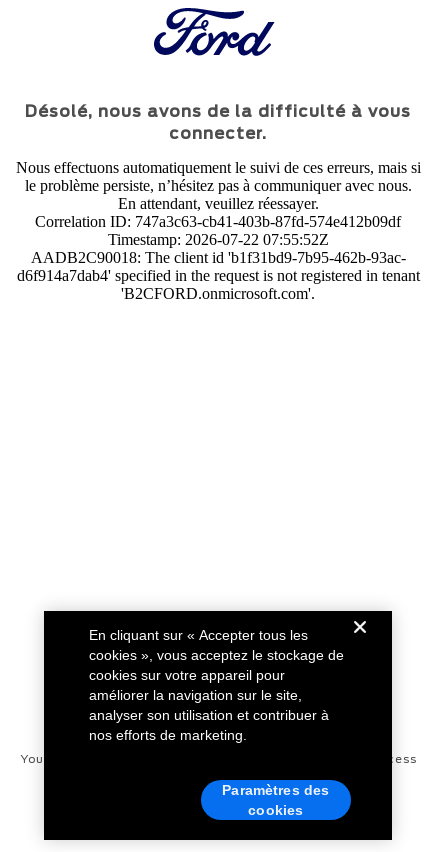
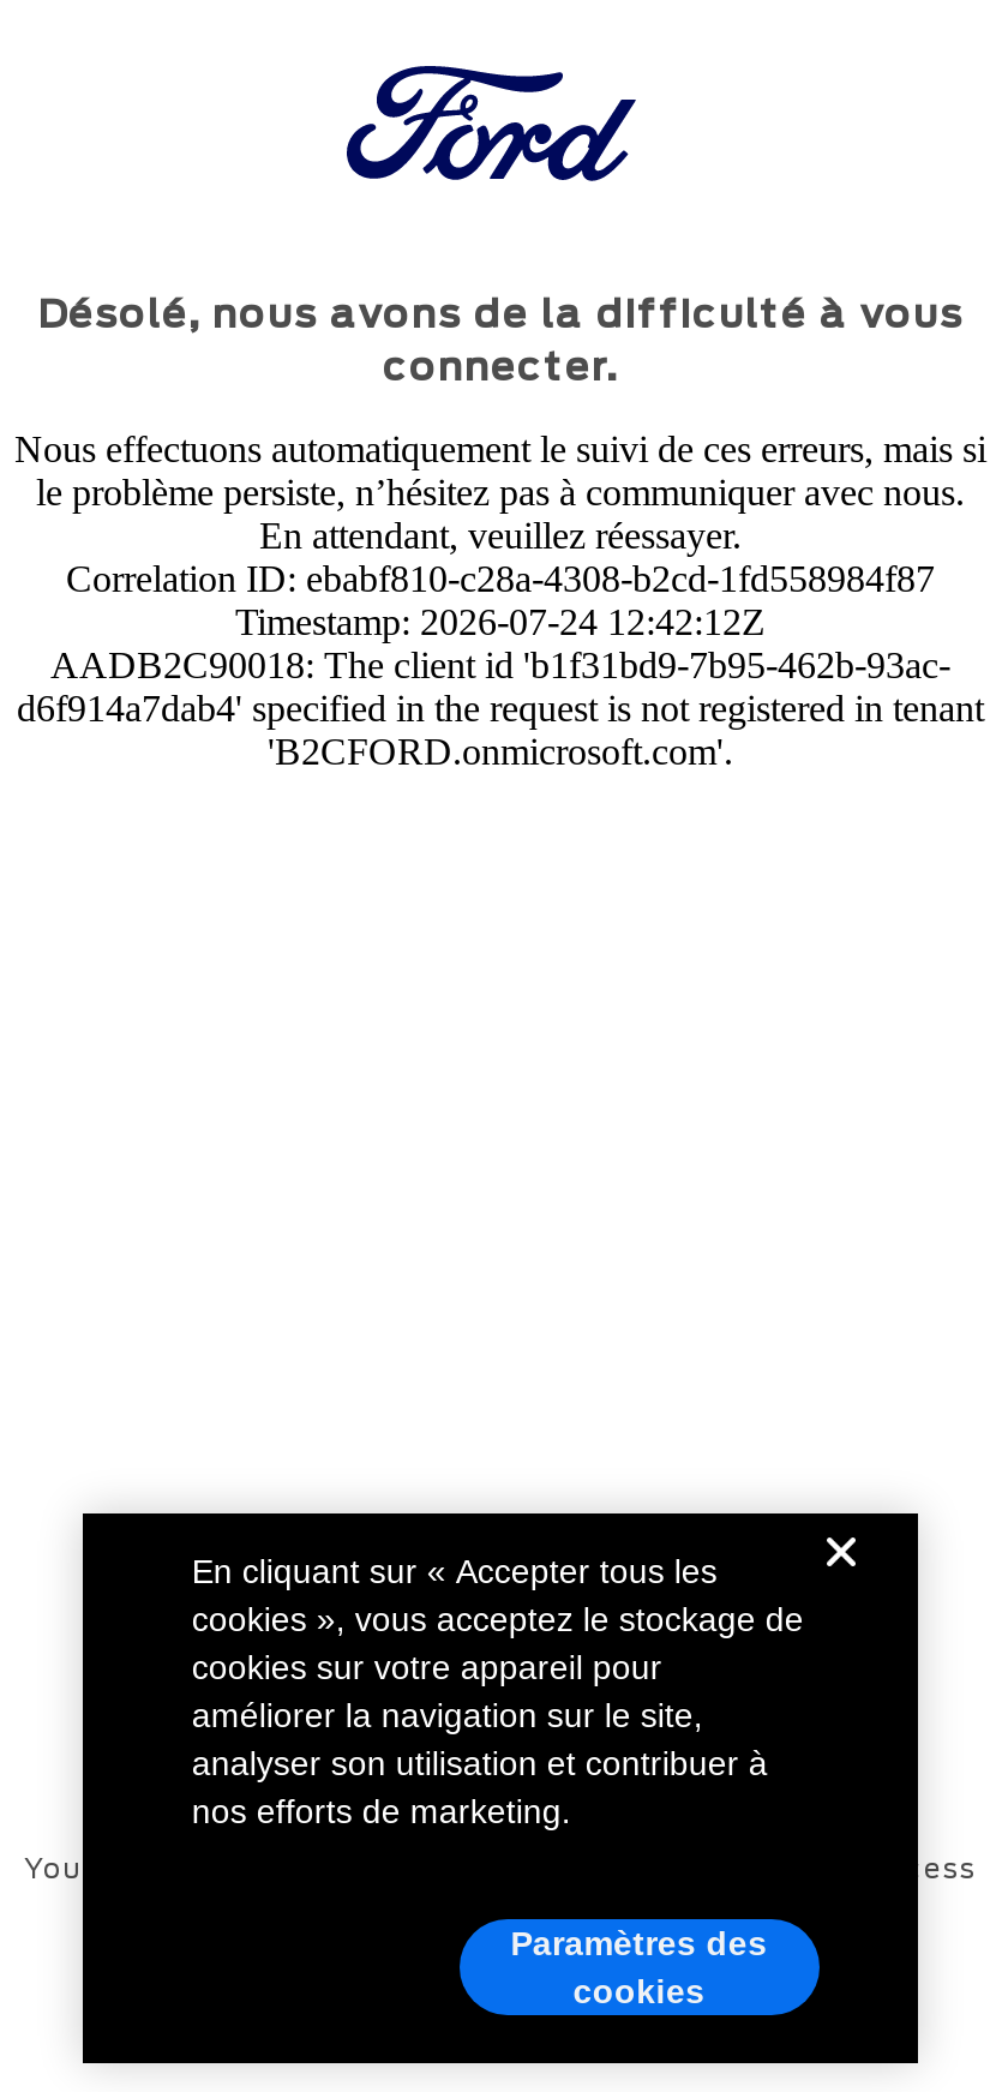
[35,212,401,229] Correlation ID: 747a3c63-cb41-403b-87fd-574e412b09df -> [66,557,935,598] Correlation ID: ebabf810-c28a-4308-b2cd-1fd558984f87
[107,230,328,247] Timestamp: 2026-07-22 07:55:52Z -> [235,600,766,641] Timestamp: 2026-07-24 12:42:12Z

